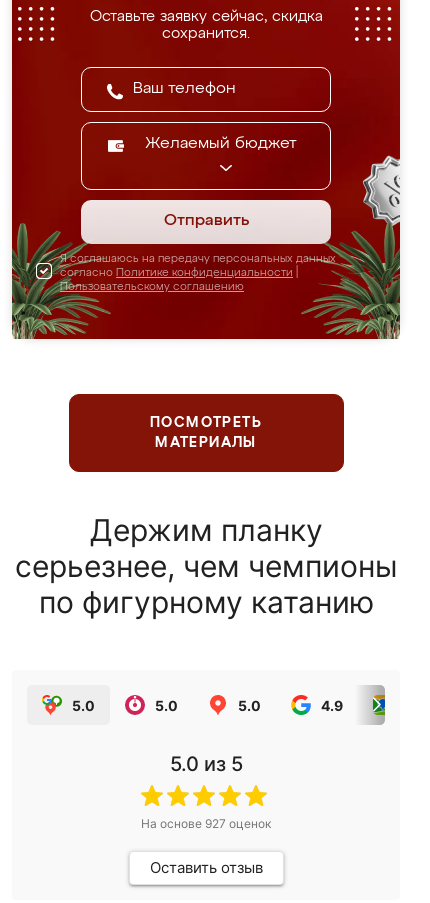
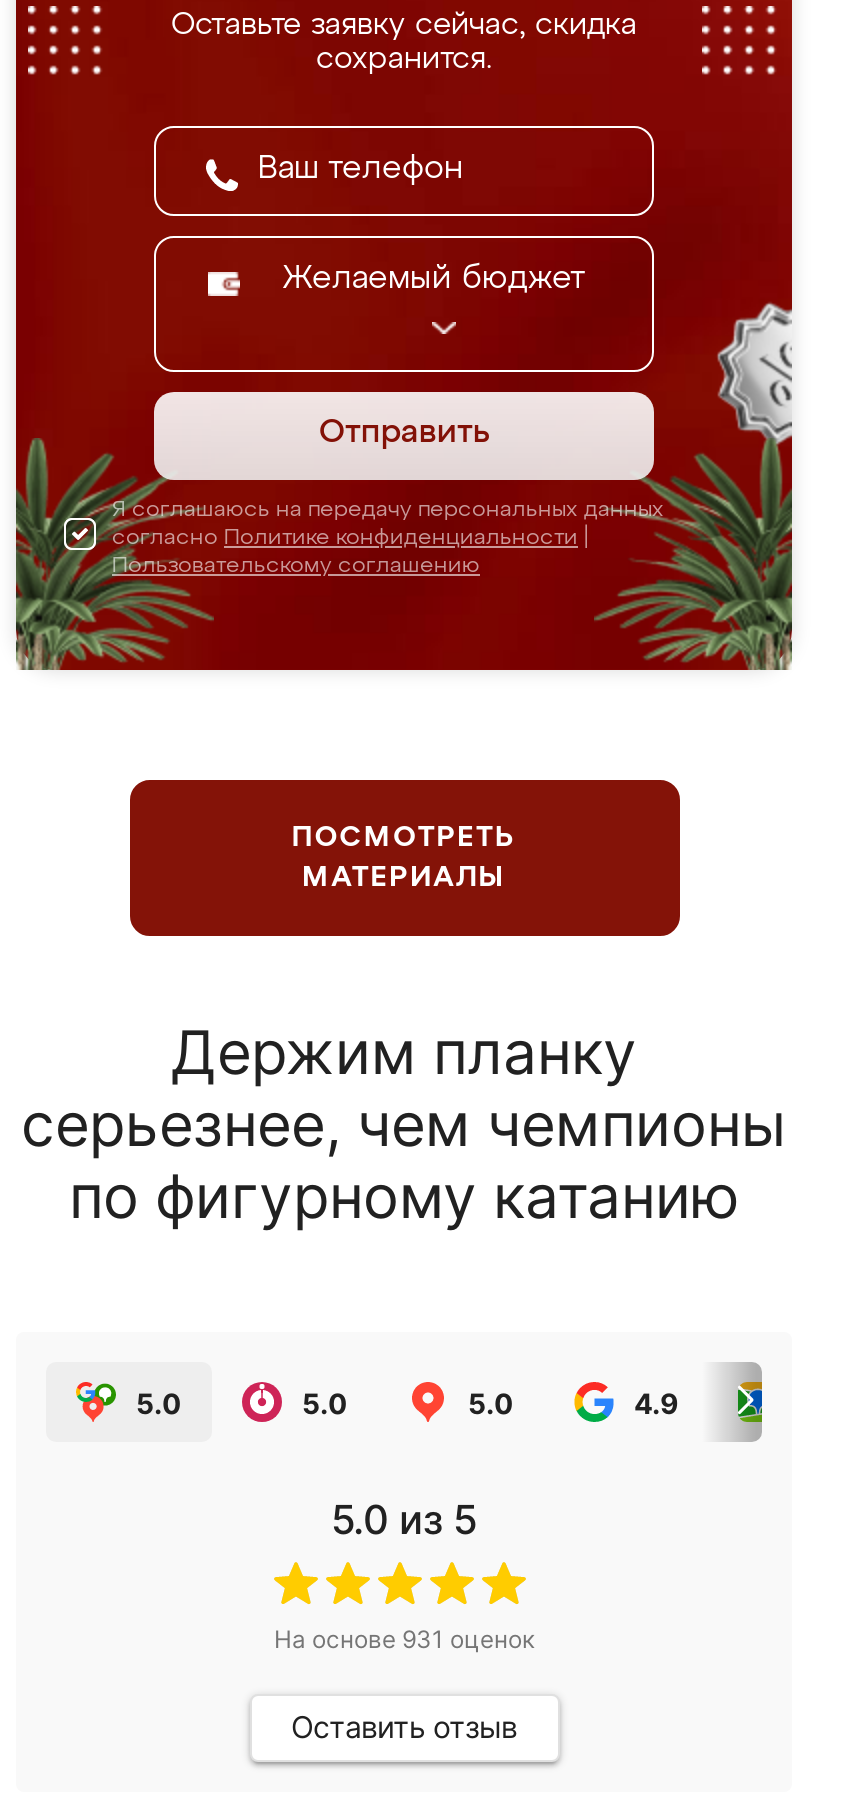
[141,816,271,831] На основе 927 оценок -> [274,1624,534,1654] На основе 931 оценок

